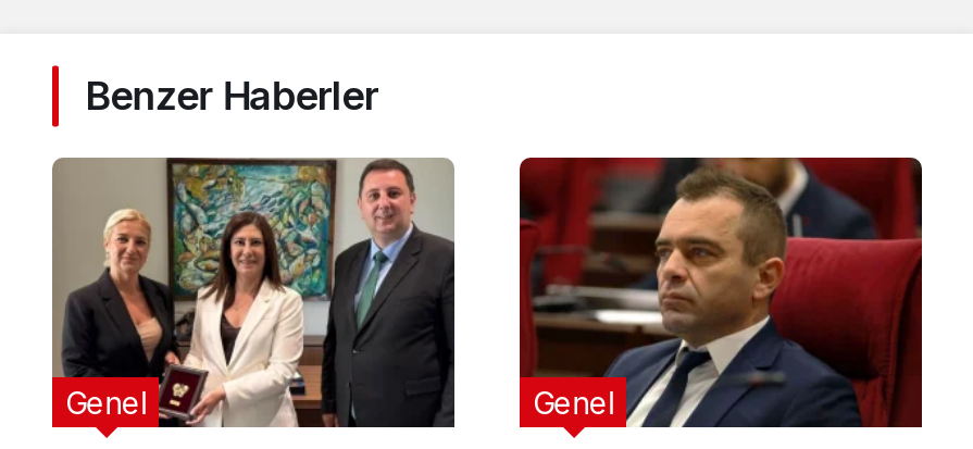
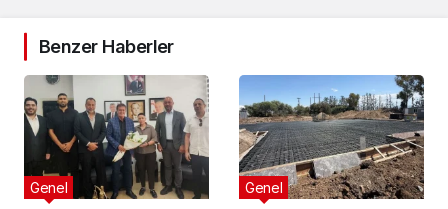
[50,158,457,429] [image] -> [23,74,209,200] [image]
[517,155,922,429] [image] -> [238,74,425,200] [image]

